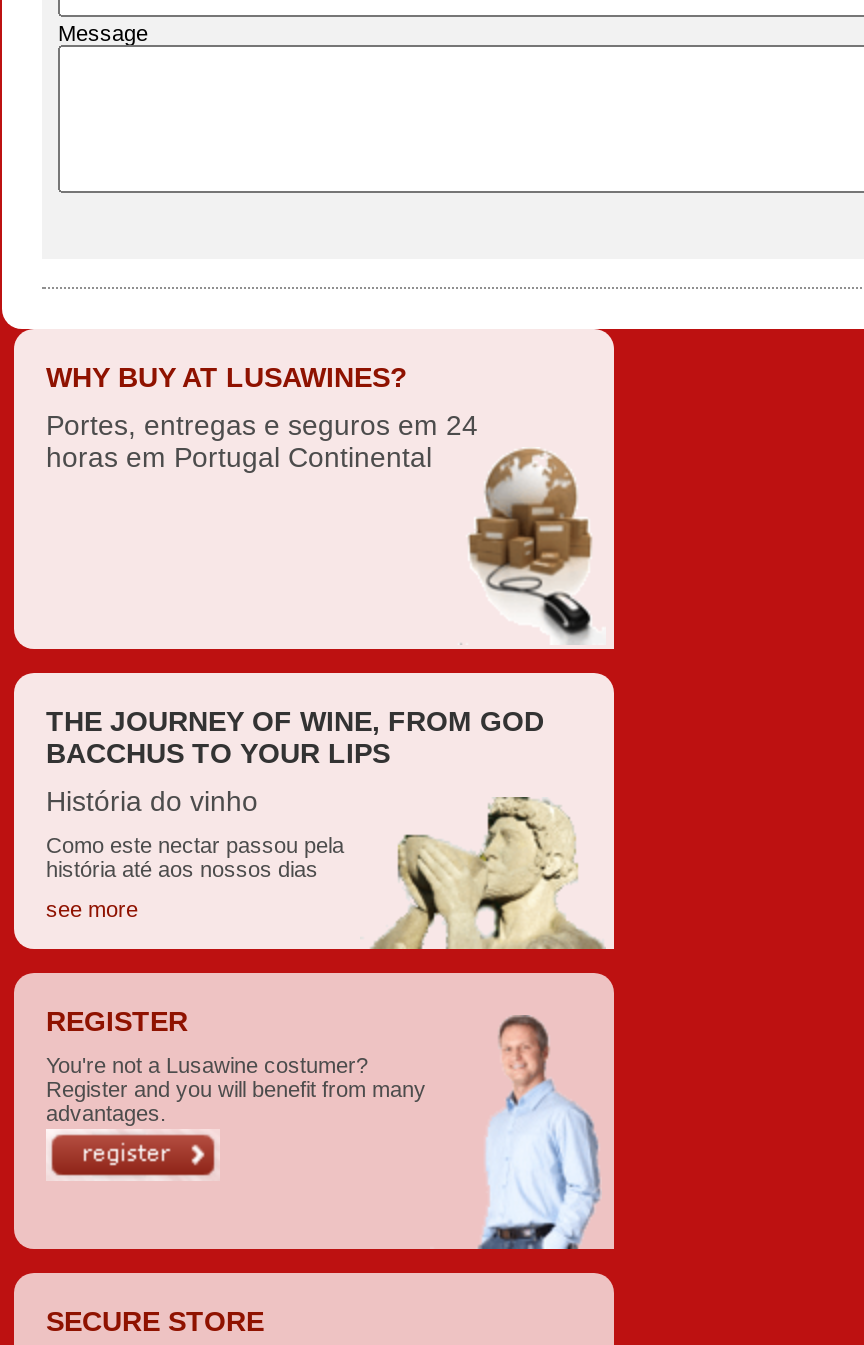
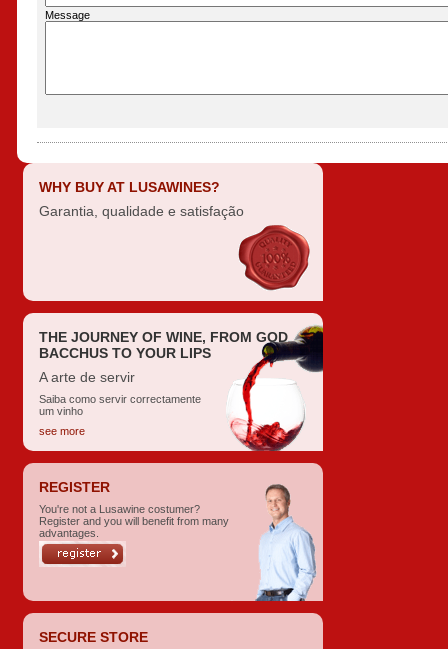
[46,409,478,473] Portes, entregas e seguros em 24 | horas em Portugal Continental -> [39,203,244,219] Garantia, qualidade e satisfação
[454,447,592,643] [image] -> [238,223,311,291] [image]
[46,699,616,951] [image] | Como este nectar passou pela | história até aos nossos dias -> [39,325,324,452] [image] | Saiba como servir correctamente | um vinho
[46,785,258,817] História do vinho -> [39,369,135,385] A arte de servir

